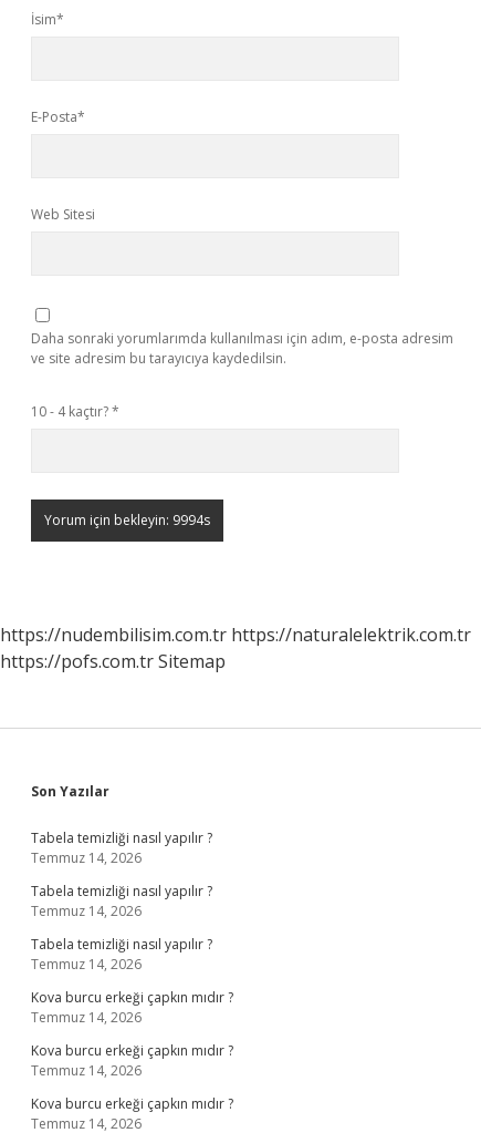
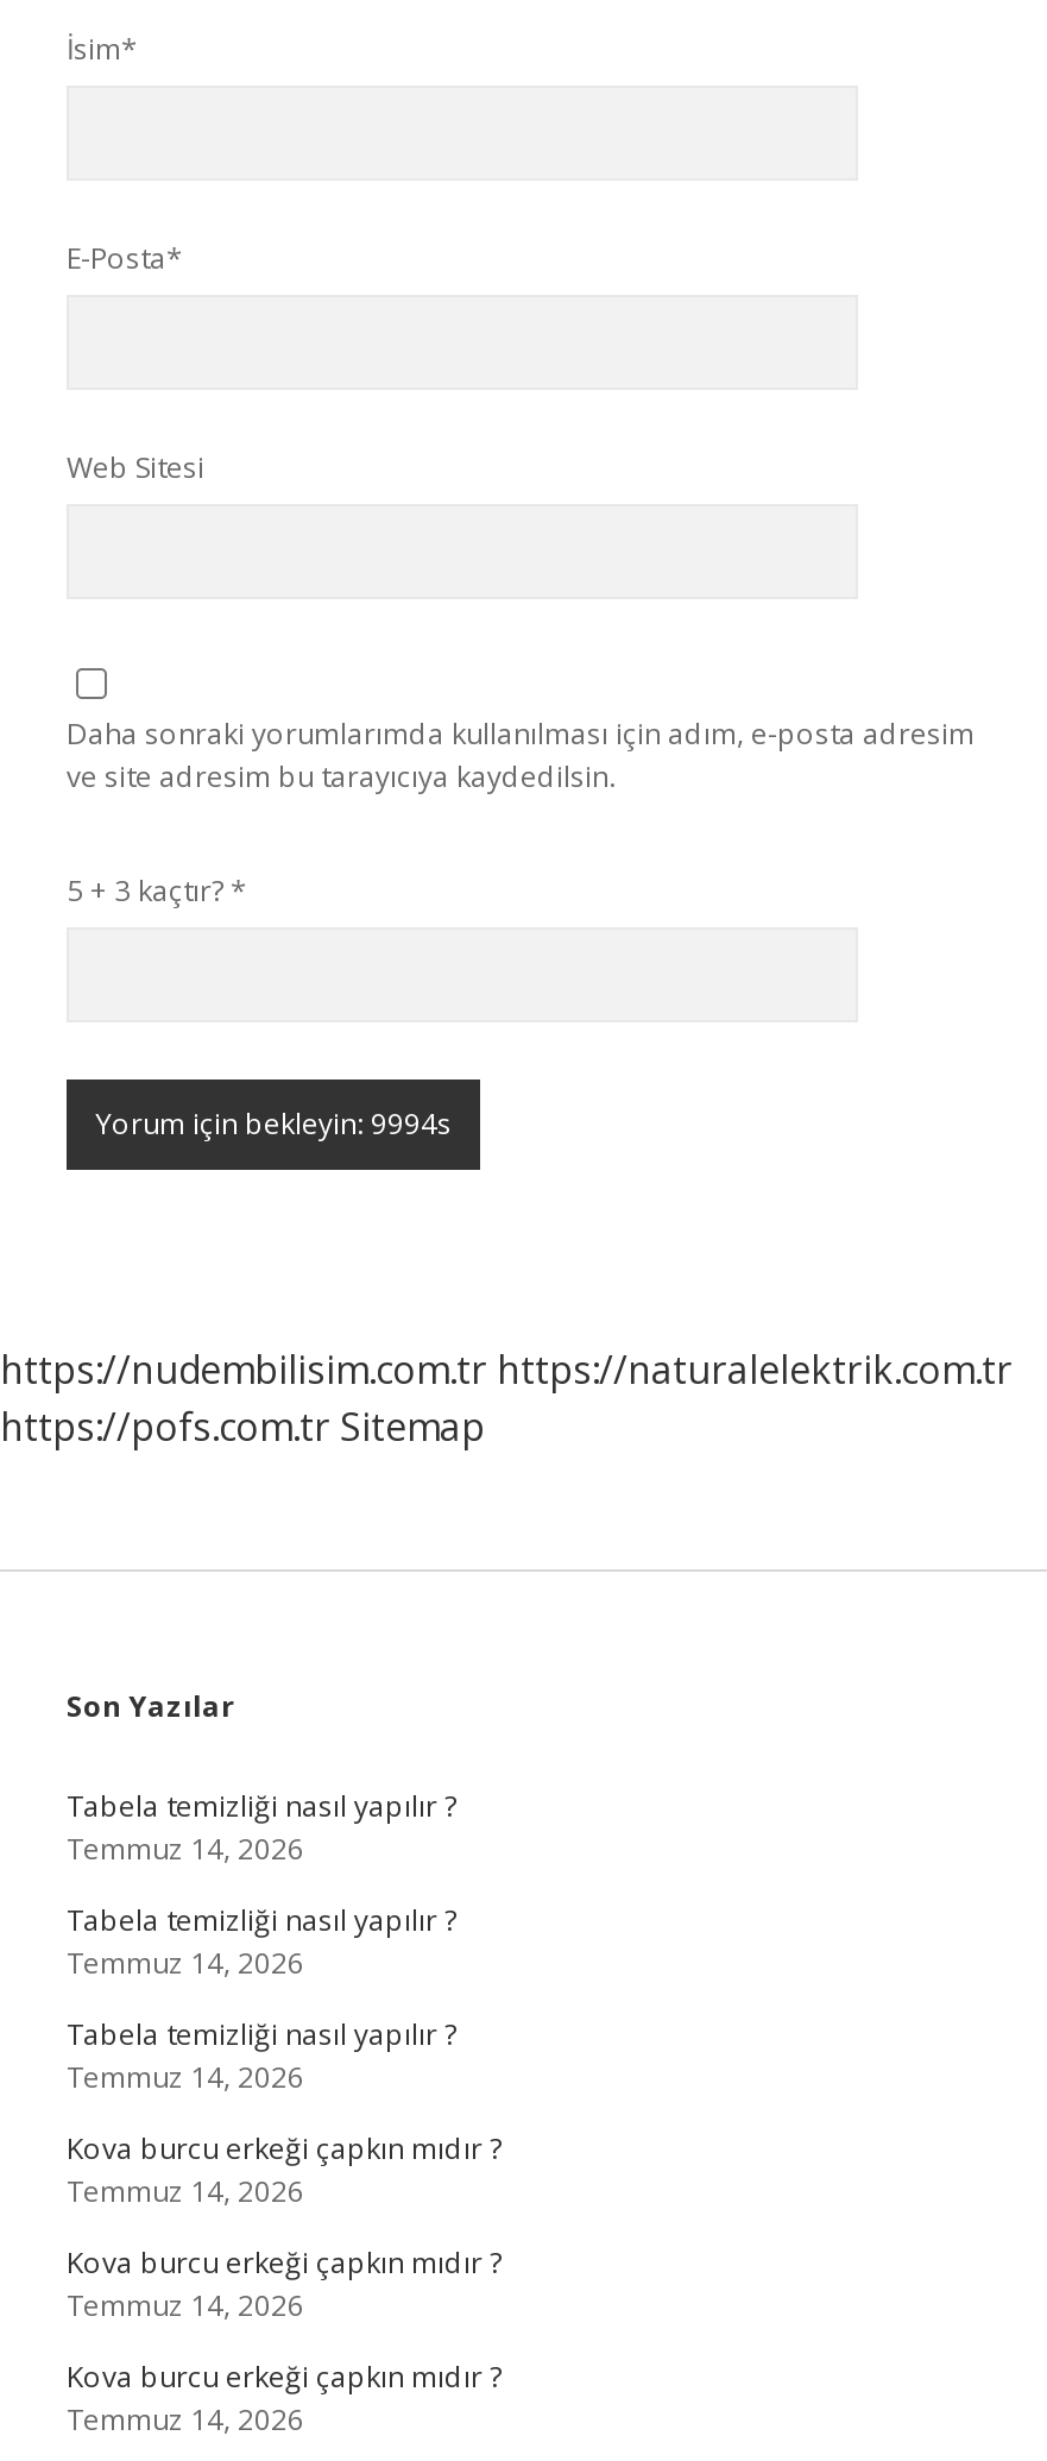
[31,402,119,421] 10 - 4 kaçtır? * -> [67,870,247,911] 5 + 3 kaçtır? *

